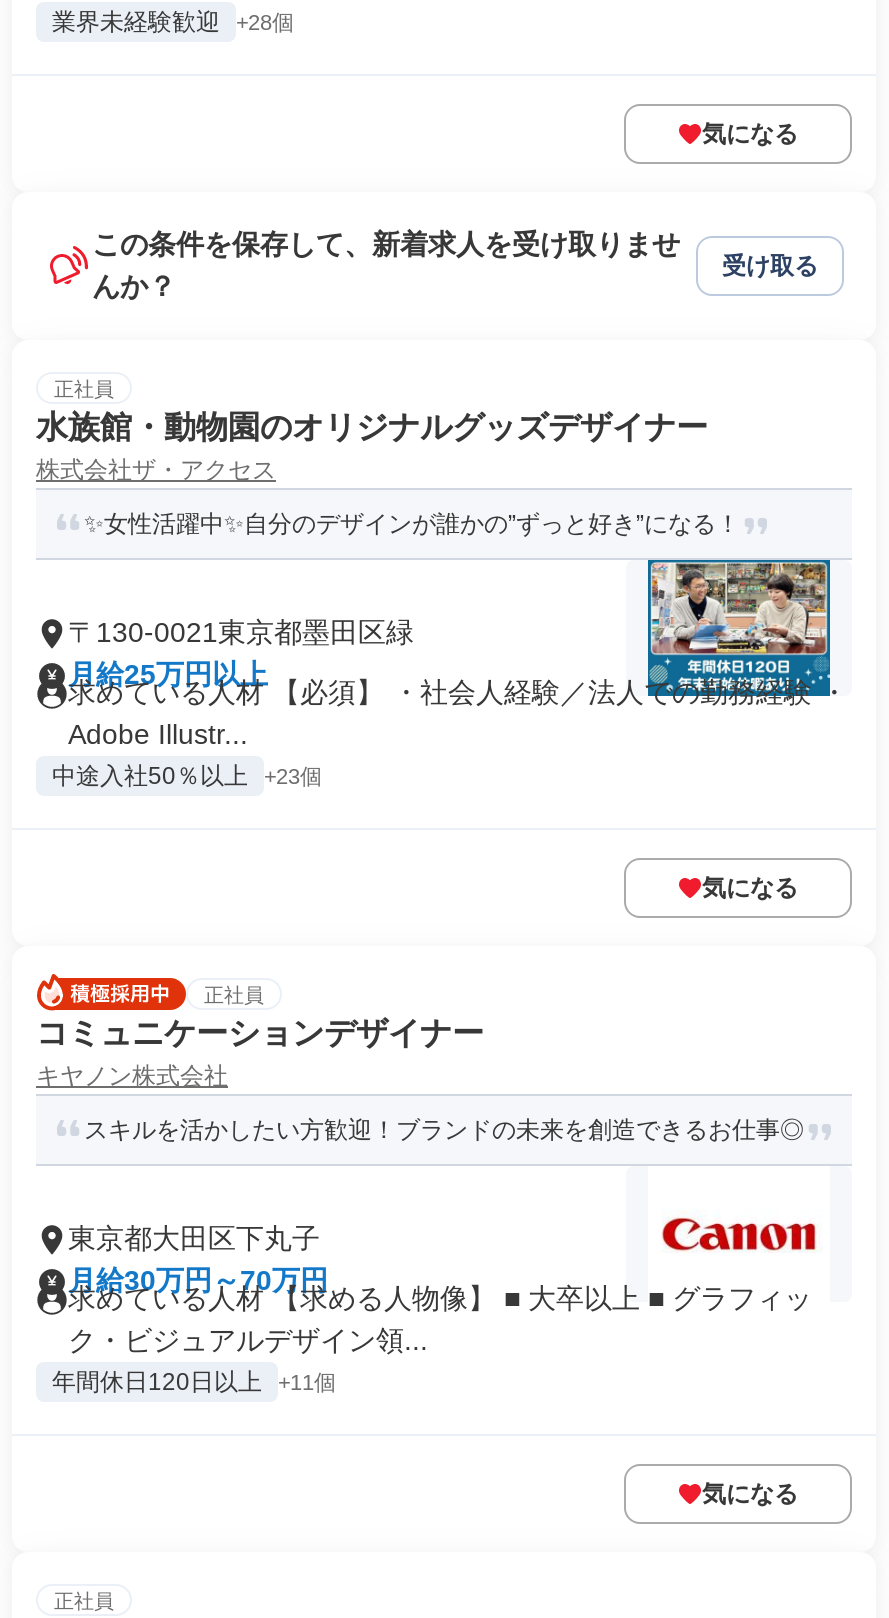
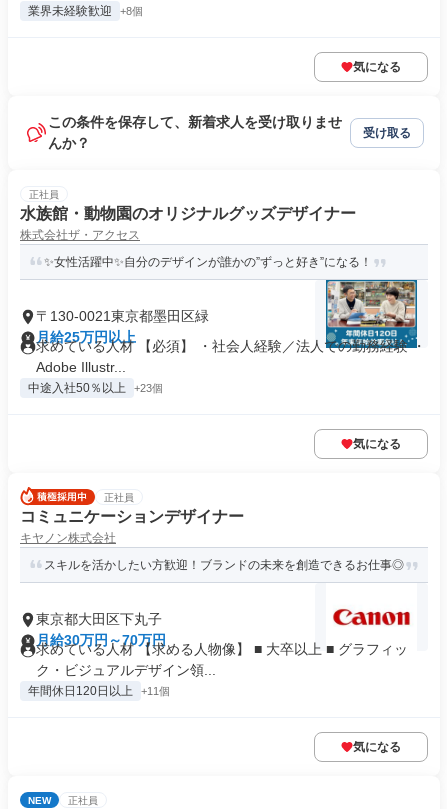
[52,8,294,36] 業界未経験歓迎 +28個 -> [28,4,143,18] 業界未経験歓迎 +8個
none -> [28,794,51,805] NEW

